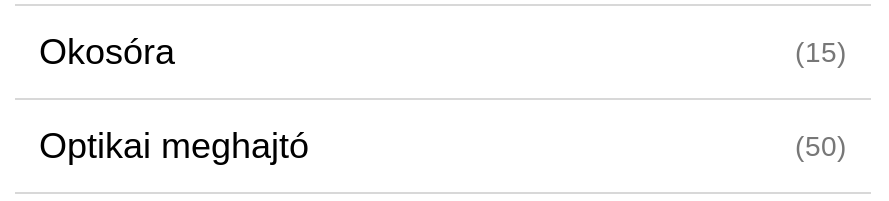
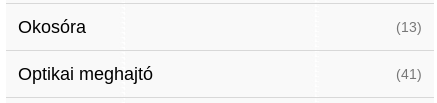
[795,36,847,68] (15) -> [396,19,422,35] (13)
[795,130,847,162] (50) -> [396,66,422,82] (41)

